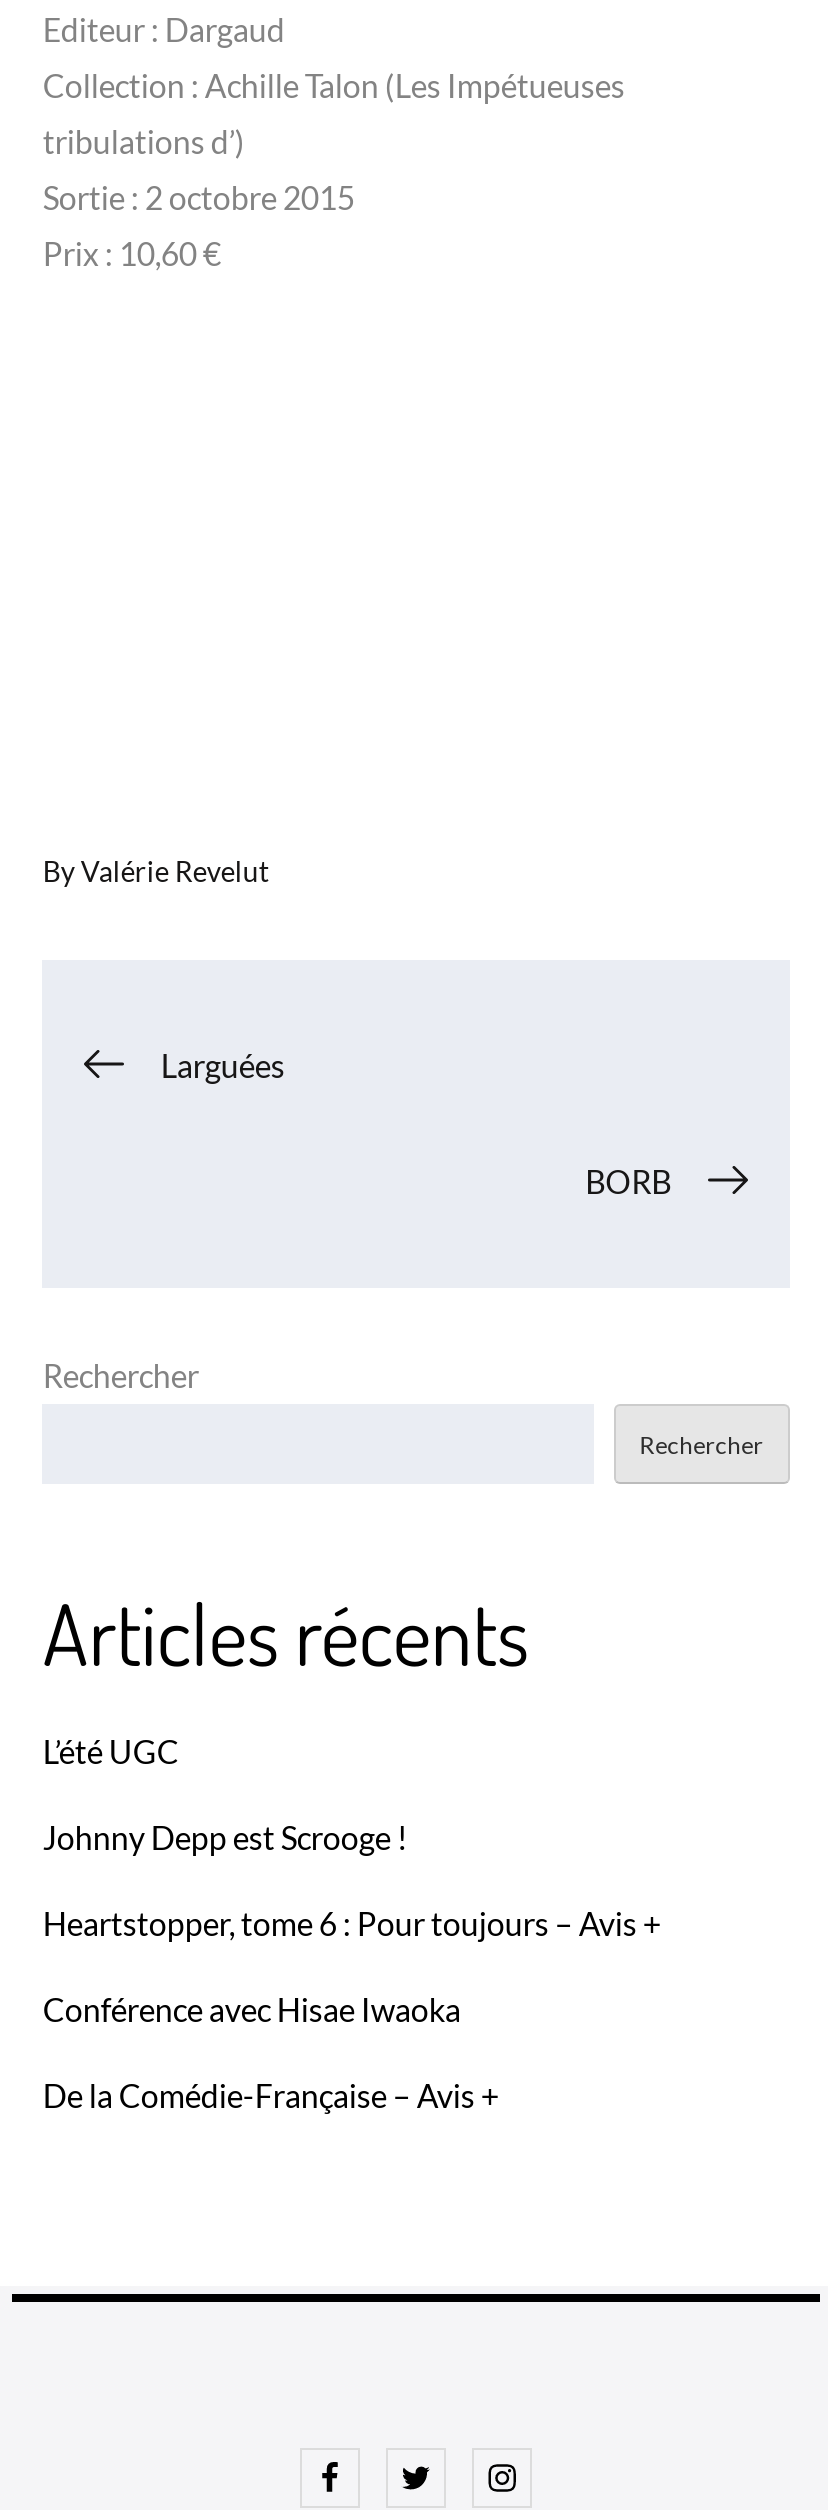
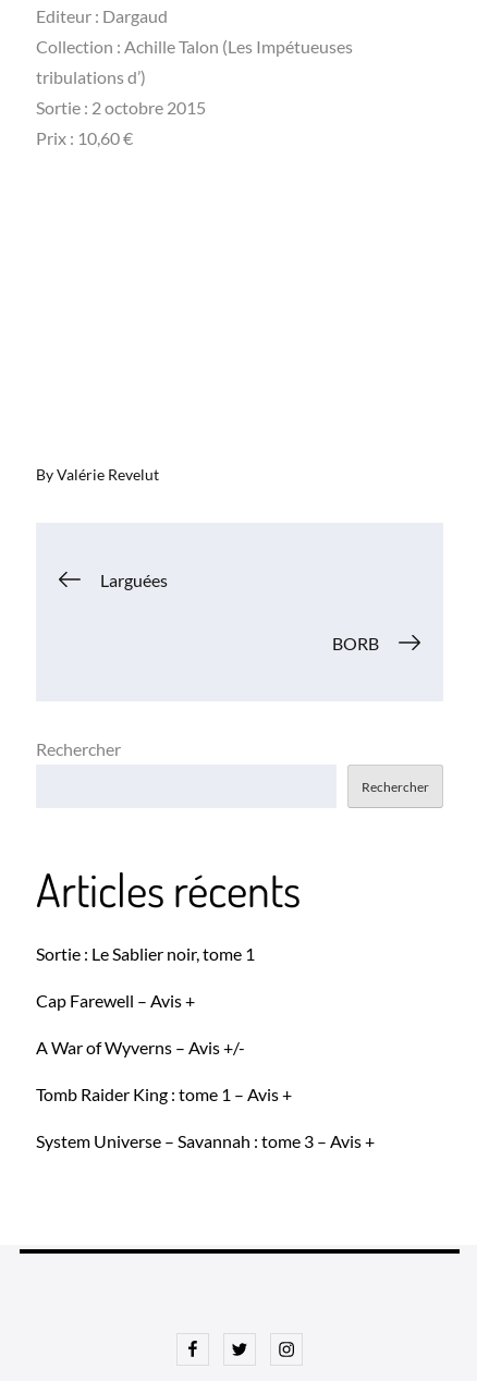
[43,1732,179,1770] L’été UGC -> [36,943,255,964] Sortie : Le Sablier noir, tome 1
[43,1818,407,1856] Johnny Depp est Scrooge ! -> [36,990,195,1011] Cap Farewell – Avis +
[43,1904,661,1942] Heartstopper, tome 6 : Pour toujours – Avis + -> [36,1037,245,1057] A War of Wyverns – Avis +/-
[43,1990,461,2028] Conférence avec Hisae Iwaoka -> [36,1084,292,1104] Tomb Raider King : tome 1 – Avis +
[43,2076,499,2114] De la Comédie-Française – Avis + -> [36,1130,375,1151] System Universe – Savannah : tome 3 – Avis +

